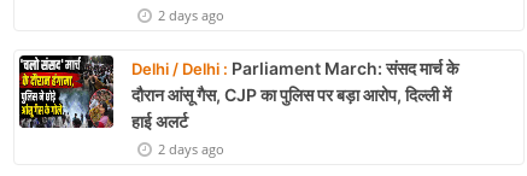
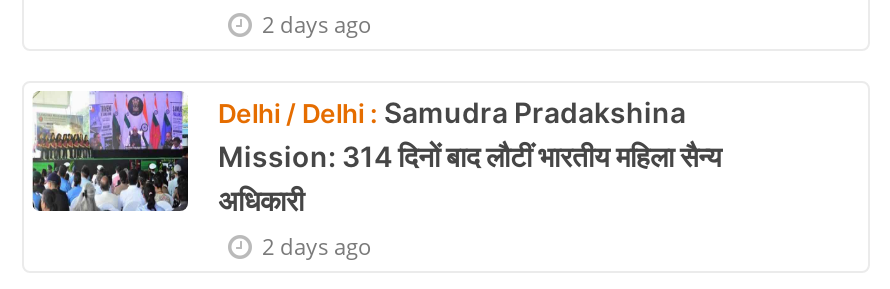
[18,54,458,131] [image] | Delhi / Delhi : Parliament March: संसद मार्च के | दौरान आंसू गैस, CJP का पुलिस पर बड़ा आरोप, दिल्ली में | हाई अलर्ट -> [30,89,722,216] [image] | Delhi / Delhi : Samudra Pradakshina | Mission: 314 दिनों बाद लौटीं भारतीय महिला सैन्य | अधिकारी

